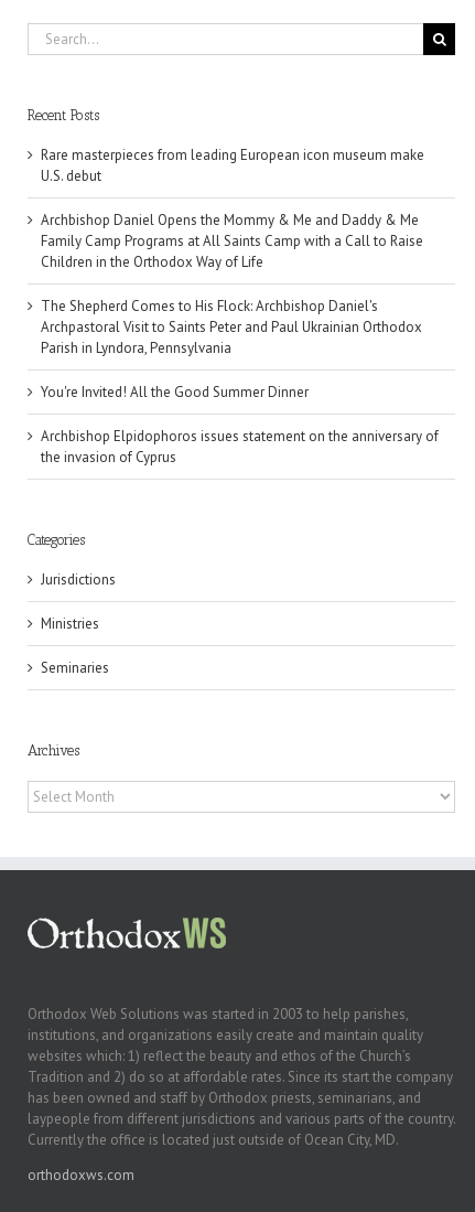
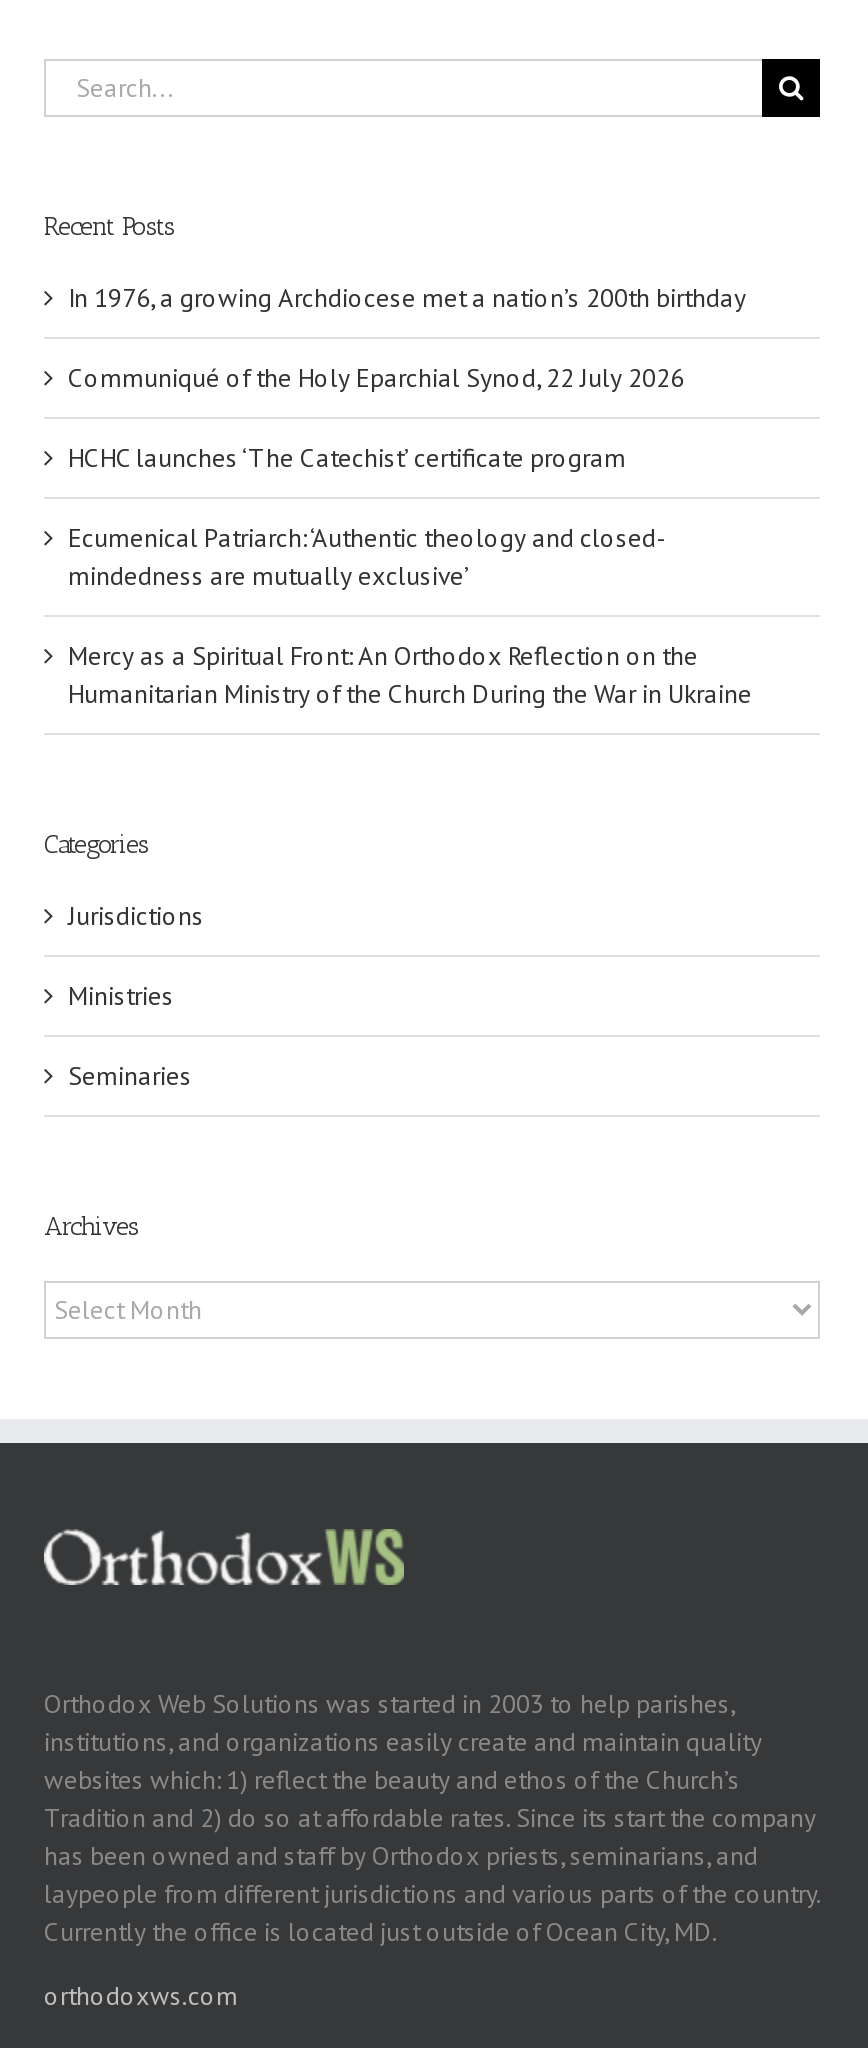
[41,146,424,185] Rare masterpieces from leading European icon museum make | U.S. debut -> [68,281,746,315] In 1976, a growing Archdiocese met a nation’s 200th birthday
[41,211,423,271] Archbishop Daniel Opens the Mommy & Me and Daddy & Me | Family Camp Programs at All Saints Camp with a Call to Raise | Children in the Orthodox Way of Life -> [68,361,684,395] Communiqué of the Holy Eparchial Synod, 22 July 2026
[41,297,422,357] The Shepherd Comes to His Flock: Archbishop Daniel's | Archpastoral Visit to Saints Peter and Paul Ukrainian Orthodox | Parish in Lyndora, Pennsylvania -> [68,441,626,475] HCHC launches ‘The Catechist’ certificate program
[41,383,309,402] You're Invited! All the Good Summer Dinner -> [68,521,666,593] Ecumenical Patriarch: ‘Authentic theology and closed- | mindedness are mutually exclusive’
[41,427,439,467] Archbishop Elpidophoros issues statement on the anniversary of | the invasion of Cyprus -> [68,639,752,711] Mercy as a Spiritual Front: An Orthodox Reflection on the | Humanitarian Ministry of the Church During the War in Ukraine

